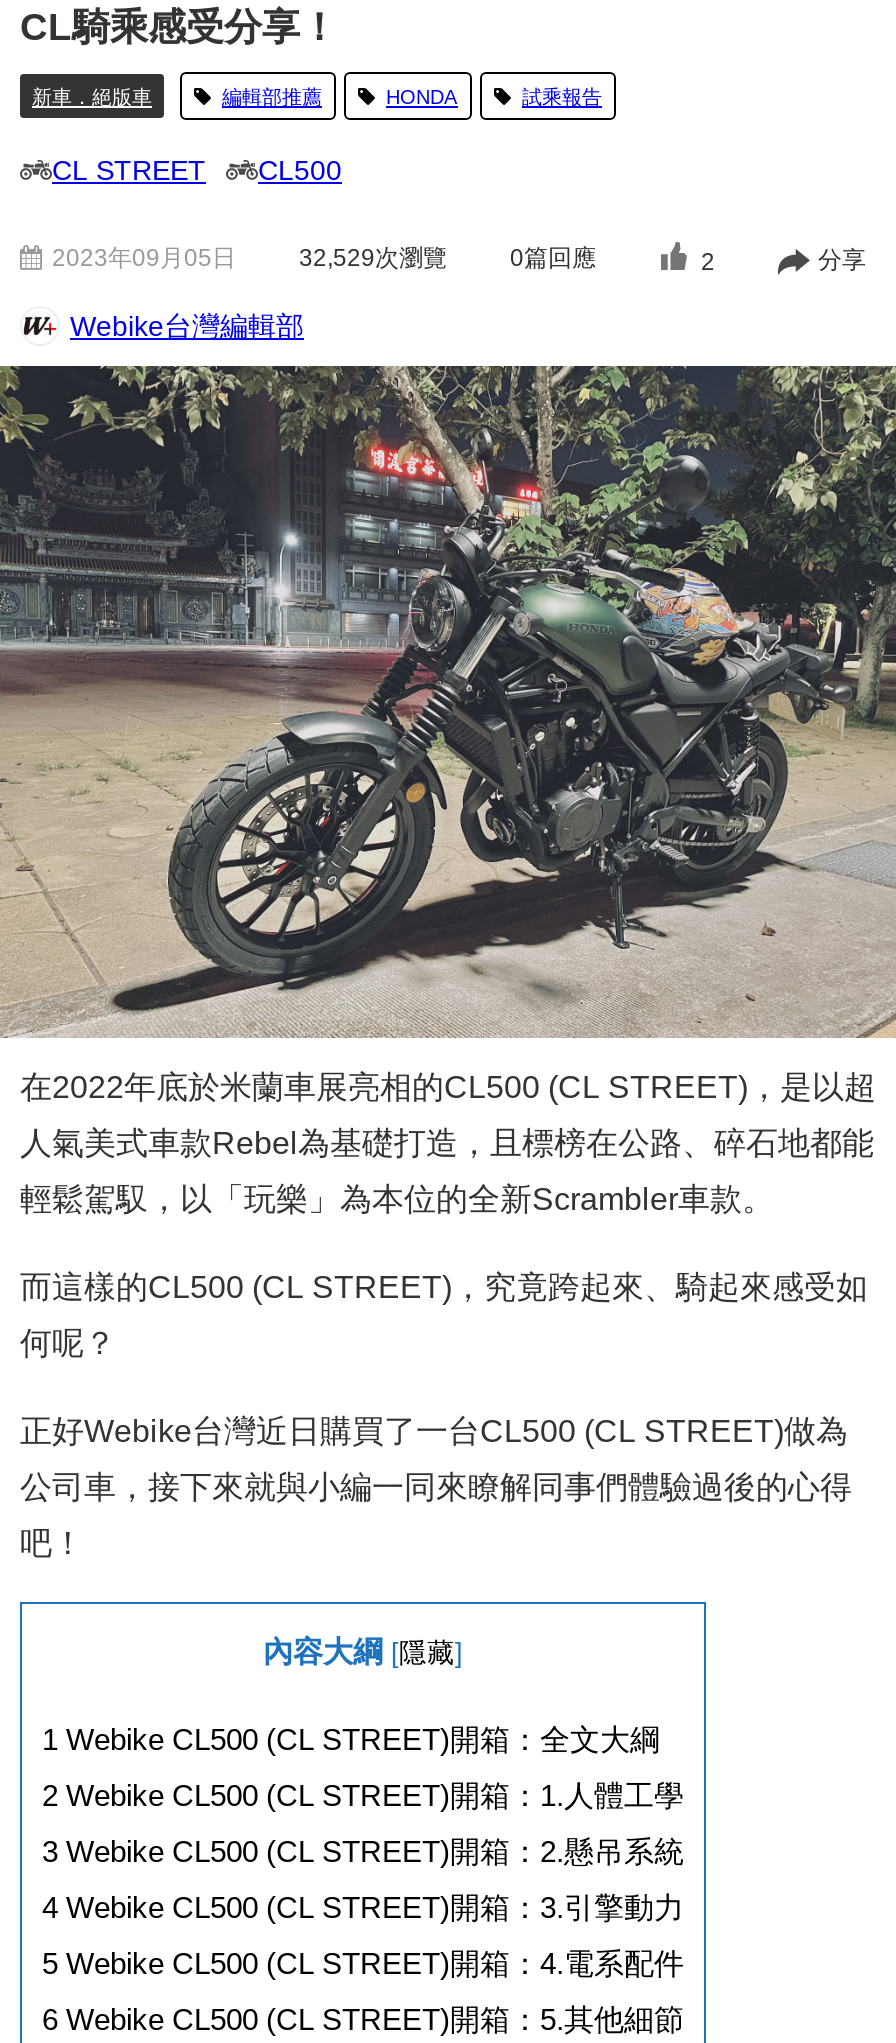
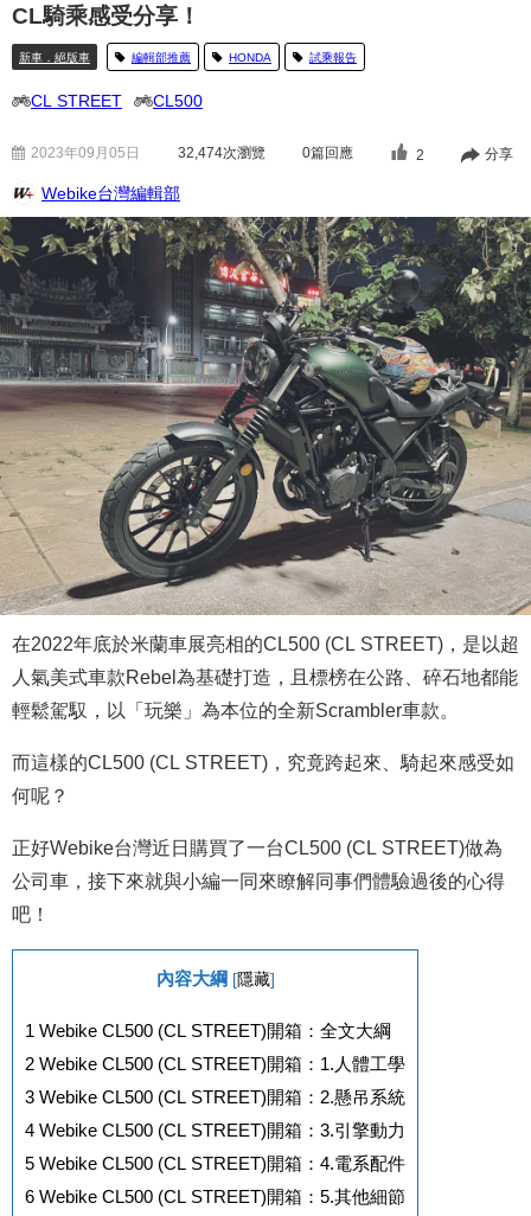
[299,247,447,271] 32,529次瀏覽 -> [177,146,265,160] 32,474次瀏覽

